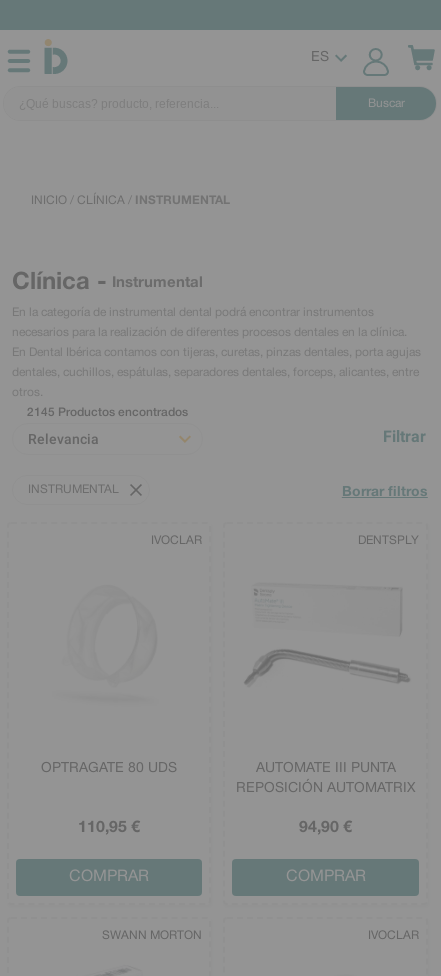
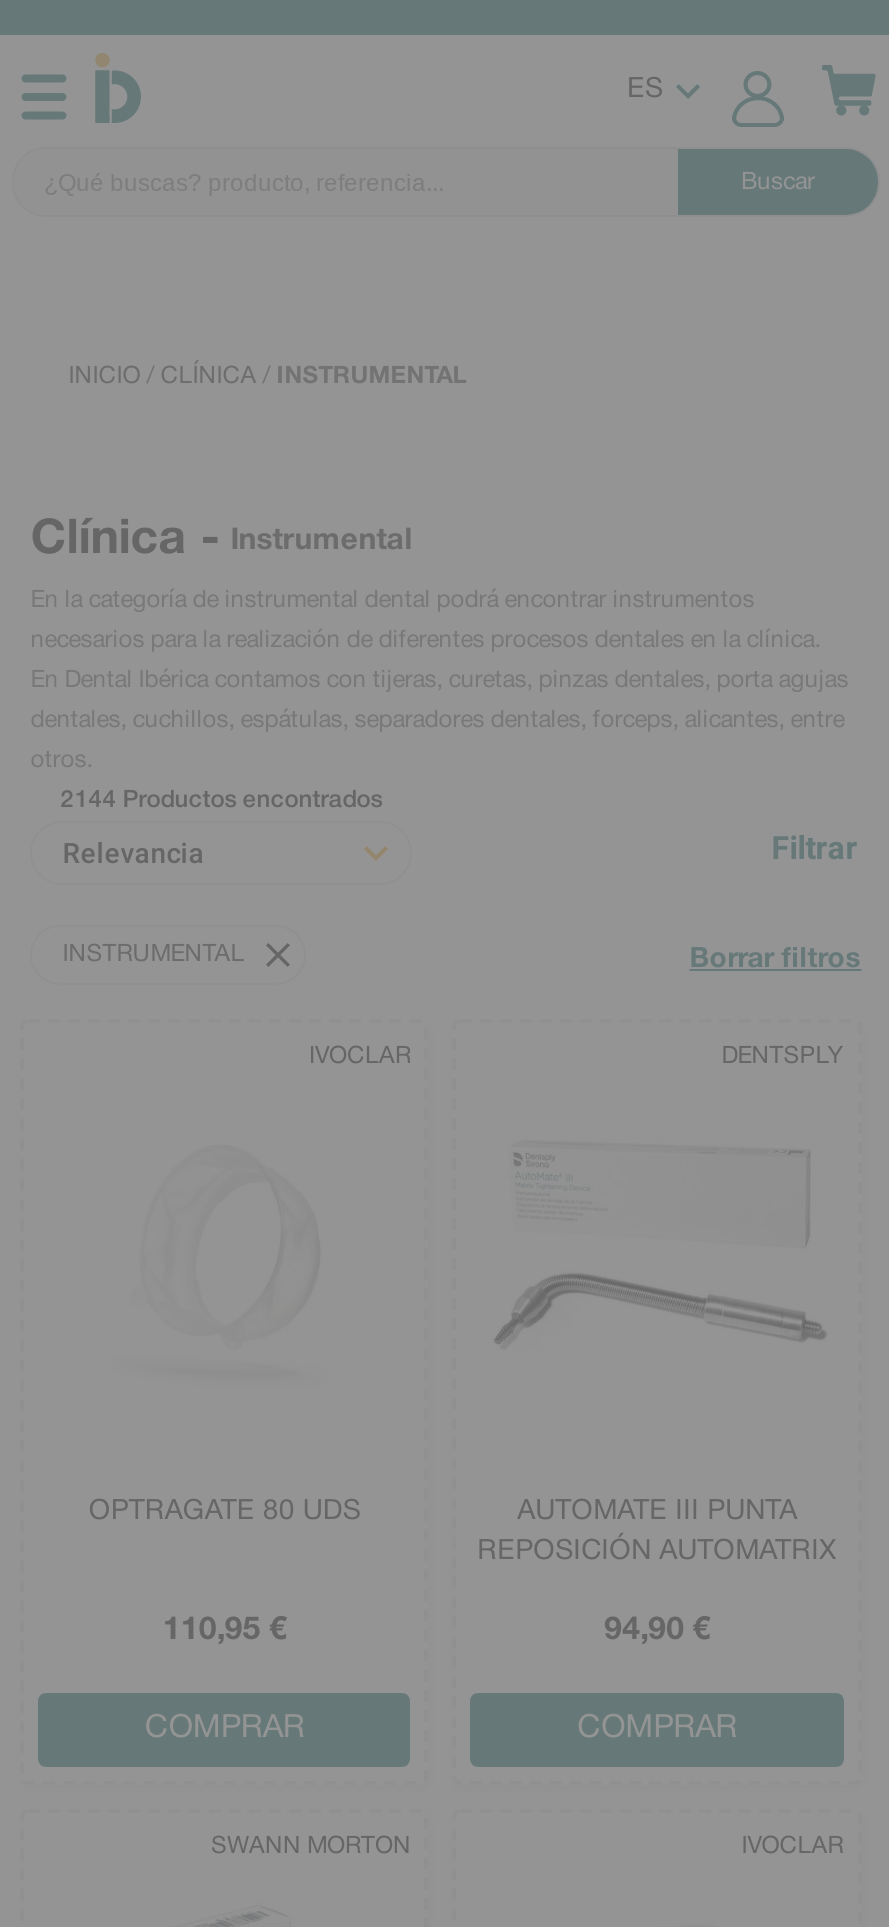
[27,407,188,418] 2145 Productos encontrados -> [60,789,382,811] 2144 Productos encontrados

